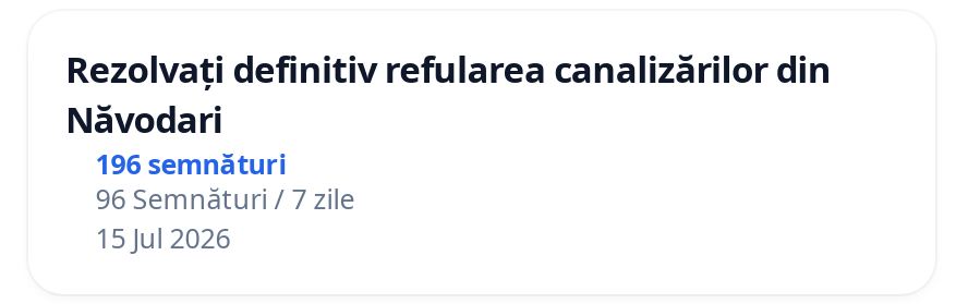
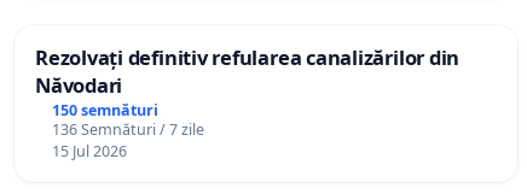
[95,147,287,184] 196 semnături -> [52,100,158,120] 150 semnături
[95,182,355,219] 96 Semnături / 7 zile -> [52,119,204,140] 136 Semnături / 7 zile

